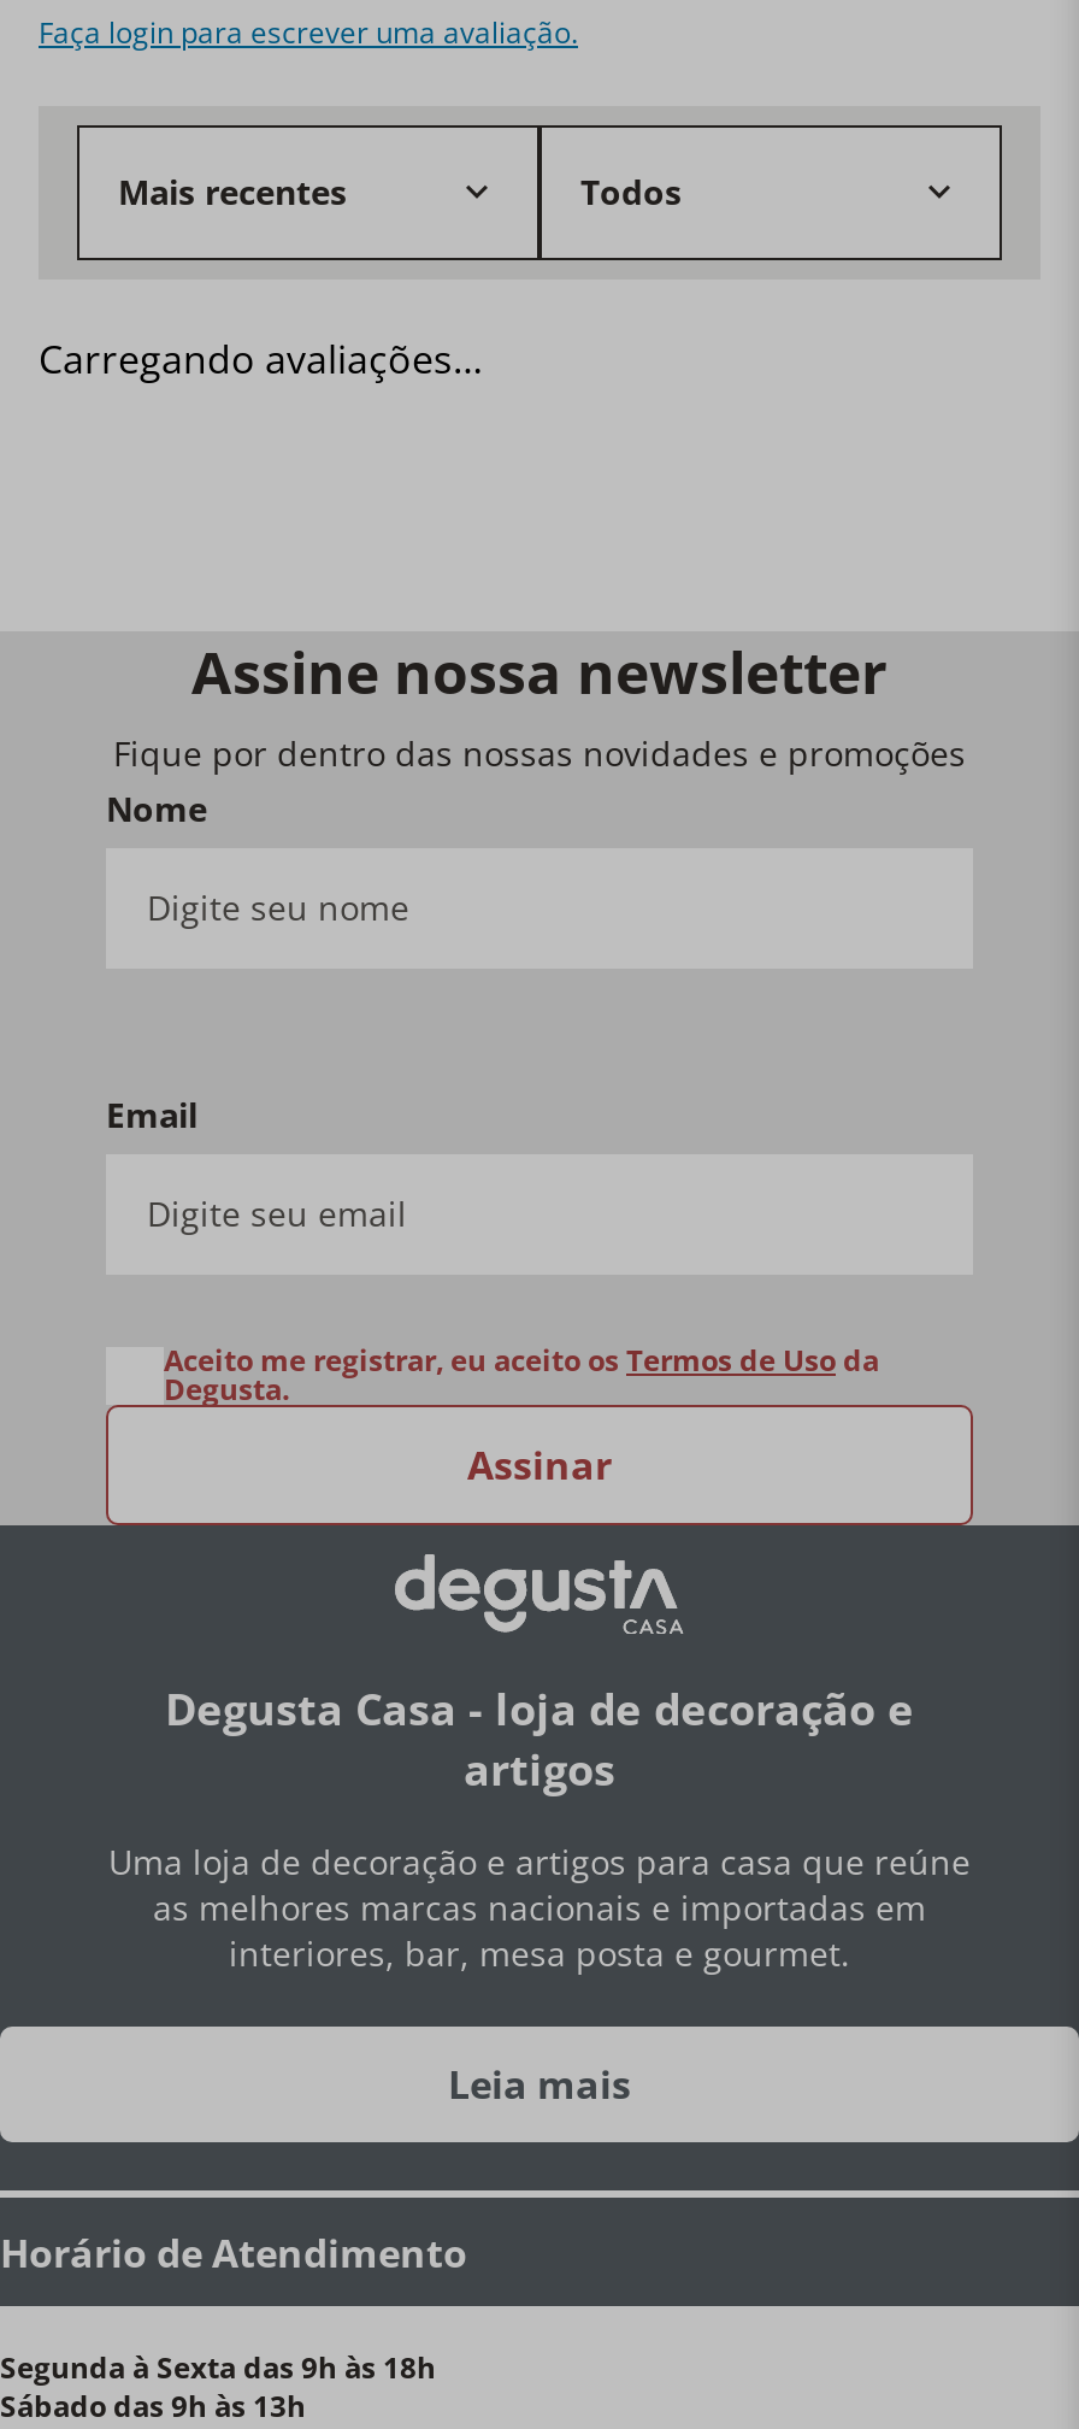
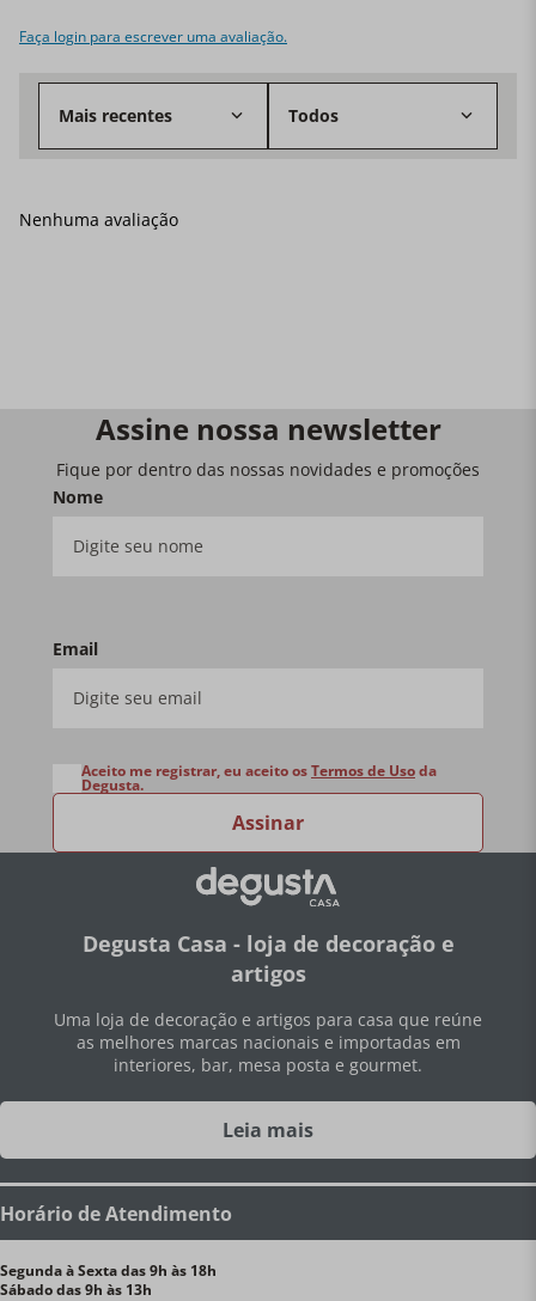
[39,332,482,385] Carregando avaliações… -> [19,208,178,231] Nenhuma avaliação

